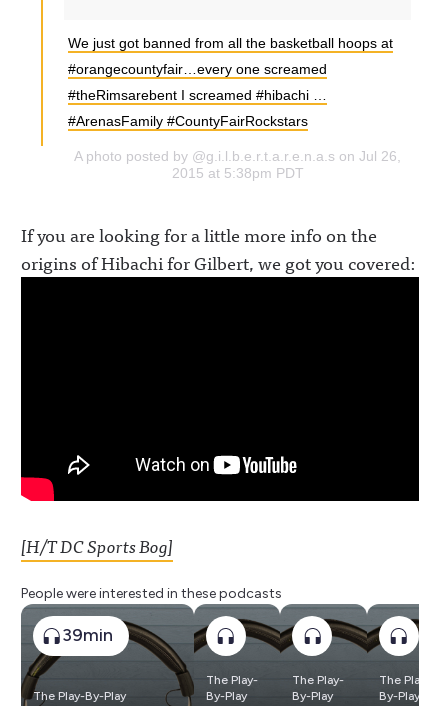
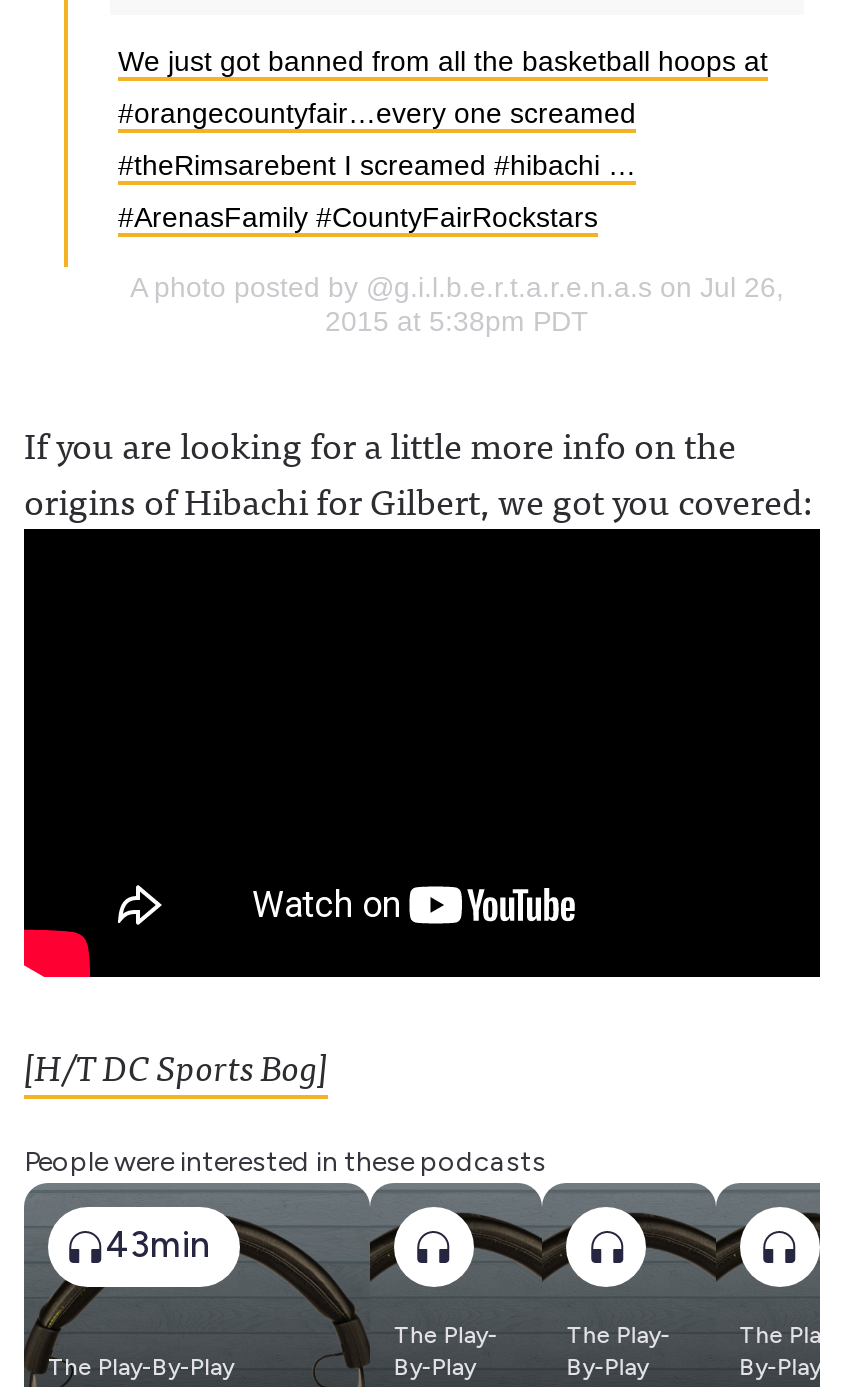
[62,624,113,646] 39min -> [106,1224,210,1268] 43min

